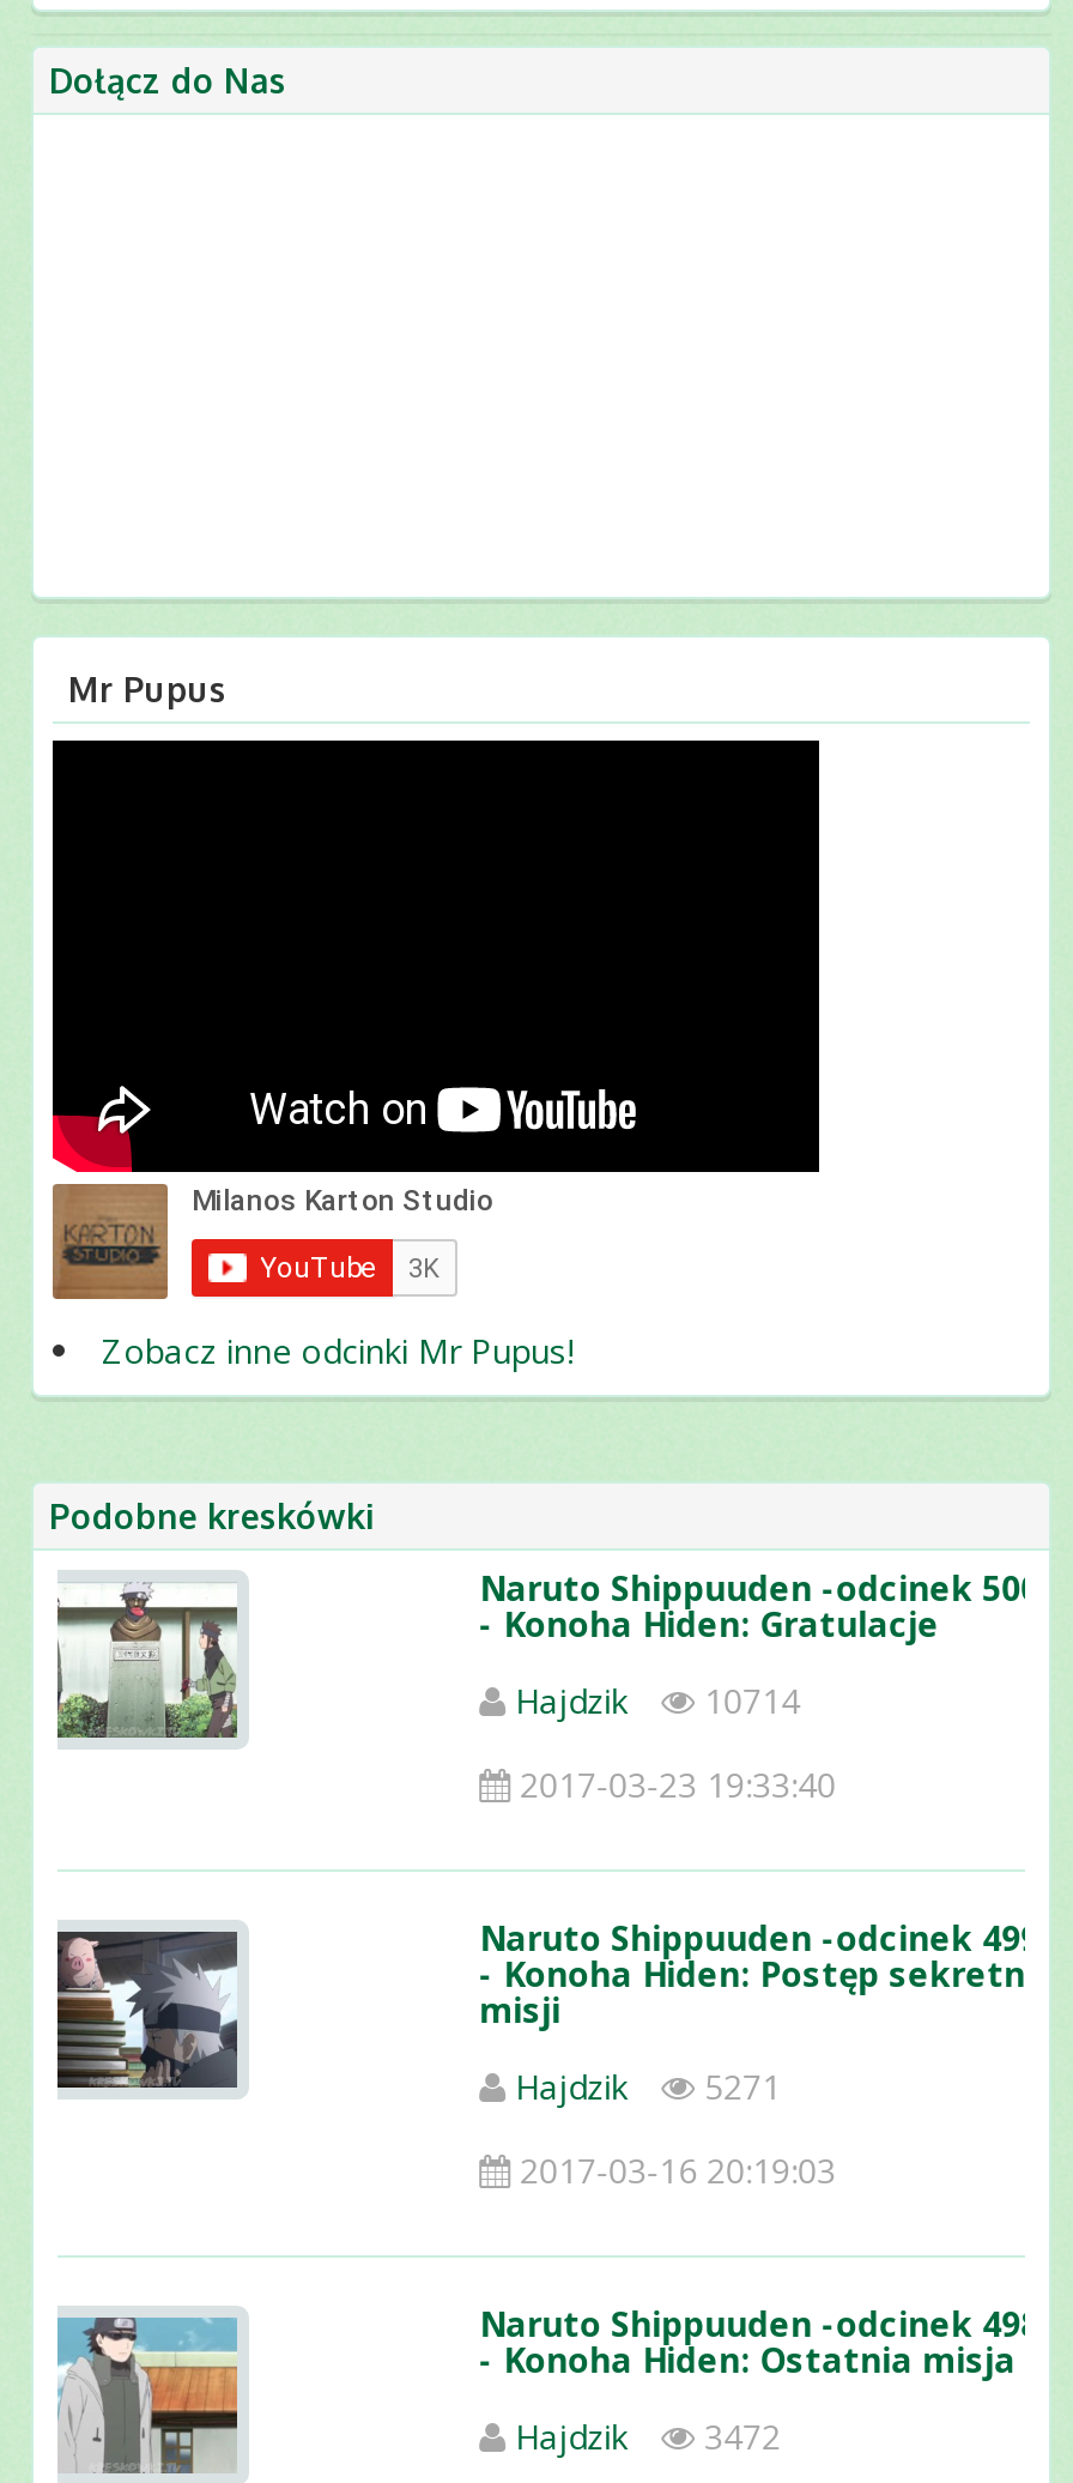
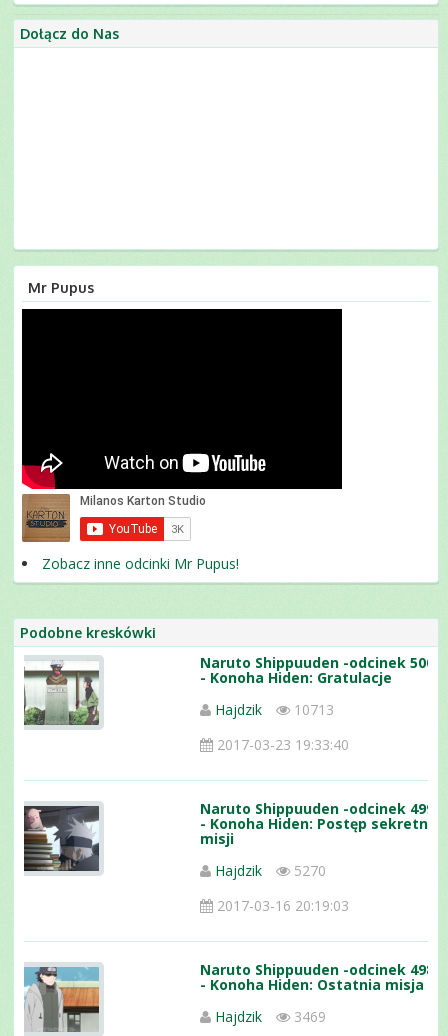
[515,1678,800,1723] Hajdzik 10714 -> [215,700,334,719] Hajdzik 10713
[515,2064,781,2109] Hajdzik 5271 -> [215,861,326,880] Hajdzik 5270
[515,2413,781,2459] Hajdzik 3472 -> [215,1007,326,1026] Hajdzik 3469

